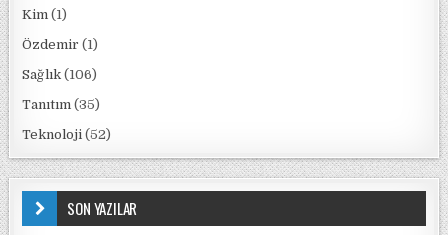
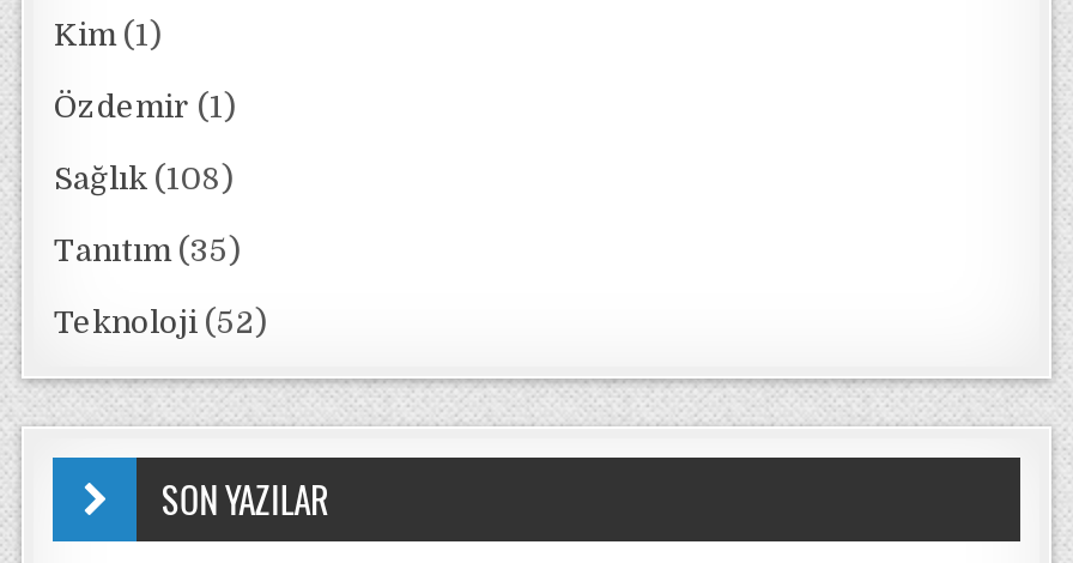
[22,67,97,82] Sağlık (106) -> [54,162,234,198] Sağlık (108)

